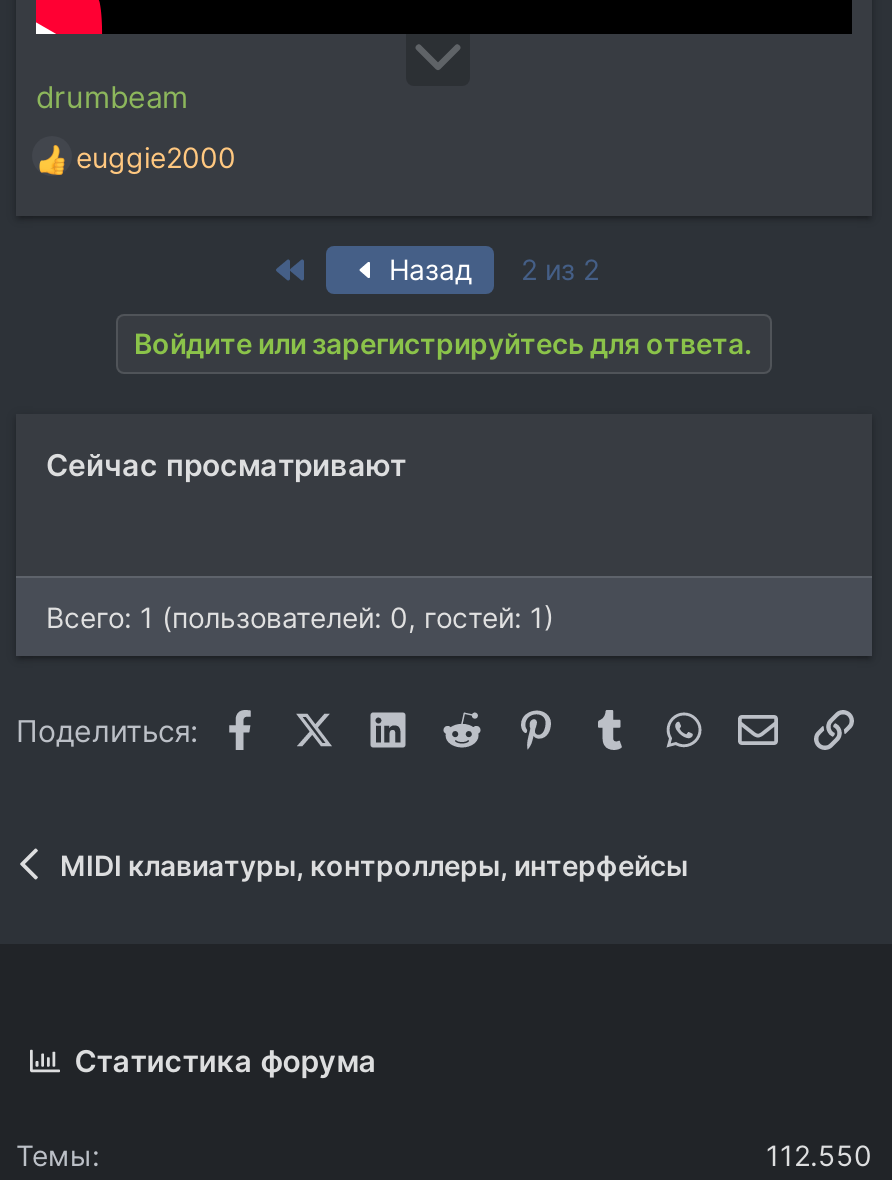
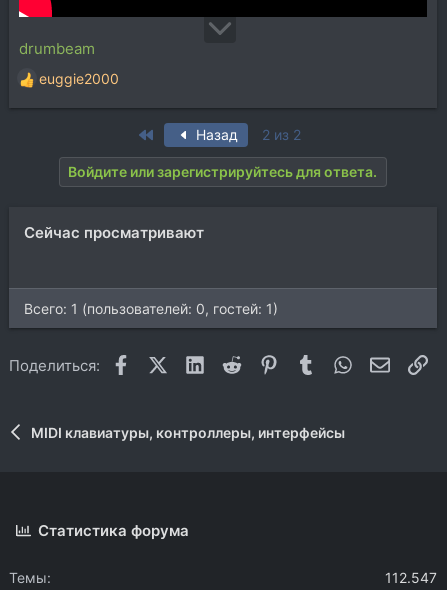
[766,1138,872,1172] 112.550 -> [385,569,437,586] 112.547

